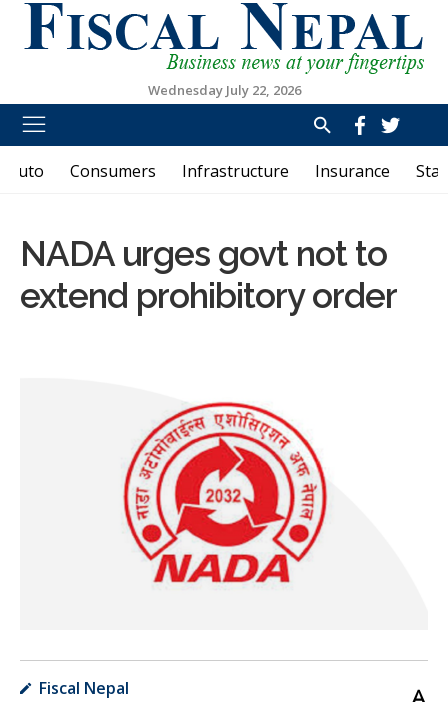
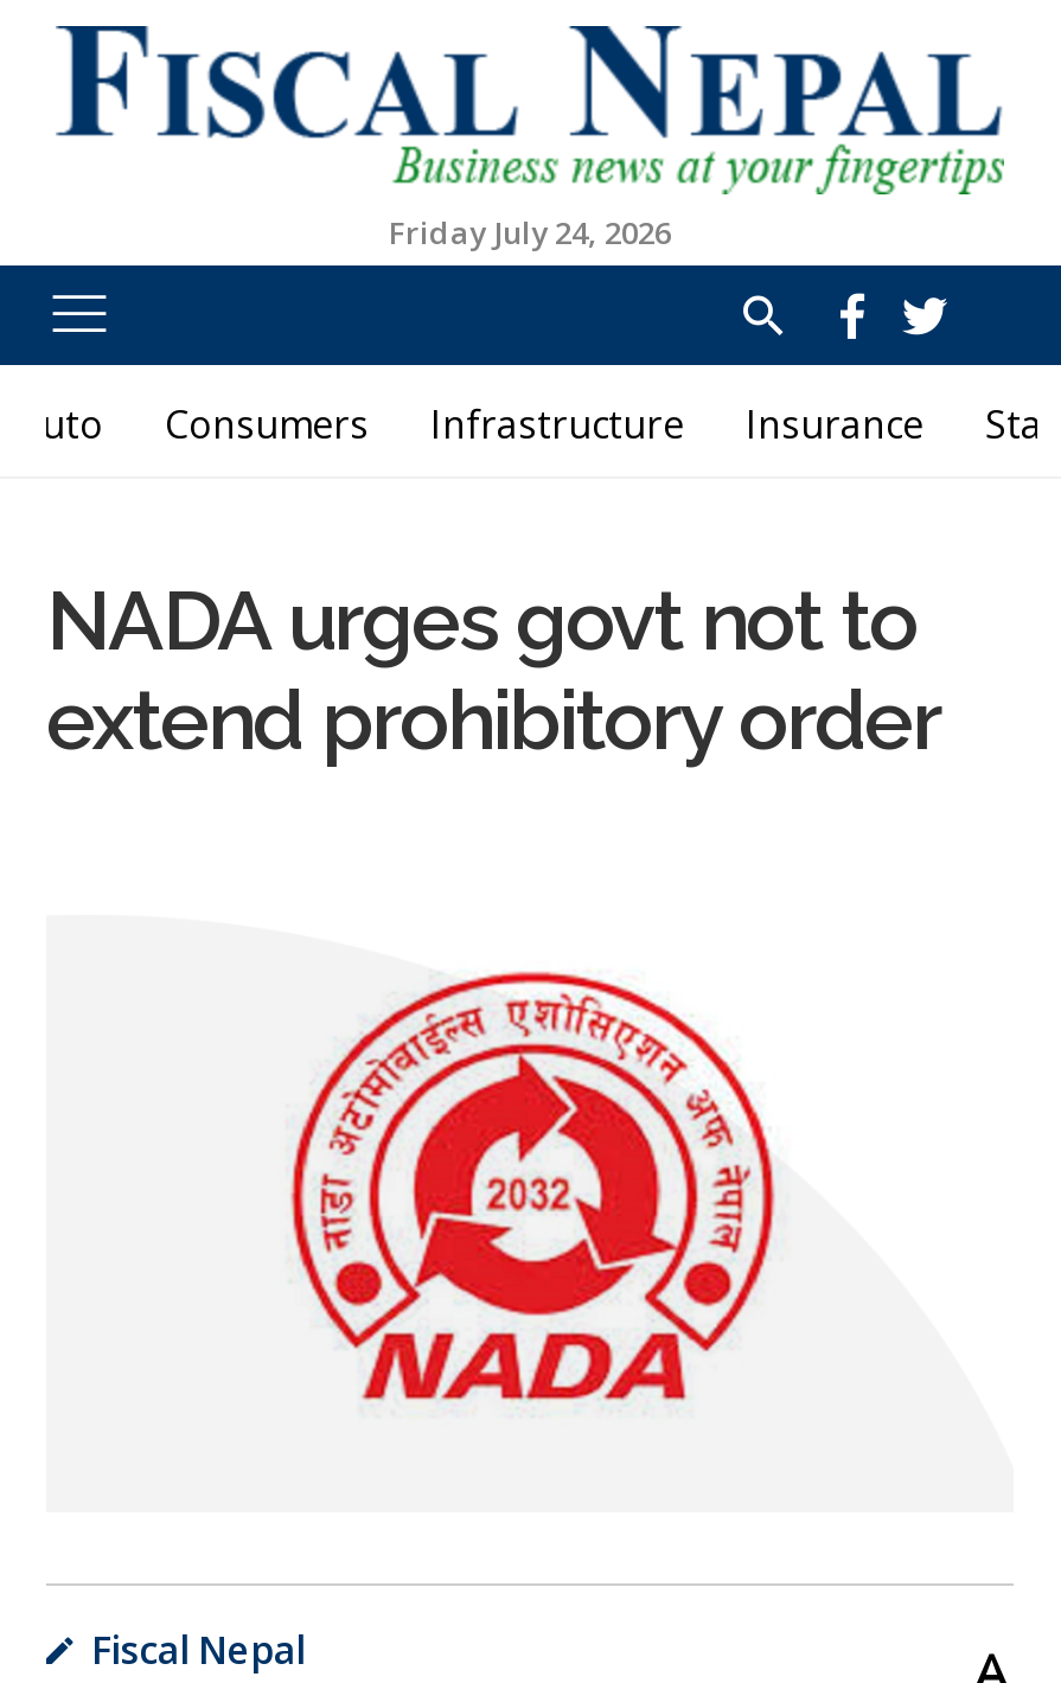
[147,81,300,99] Wednesday July 22, 2026 -> [389,211,671,254] Friday July 24, 2026

